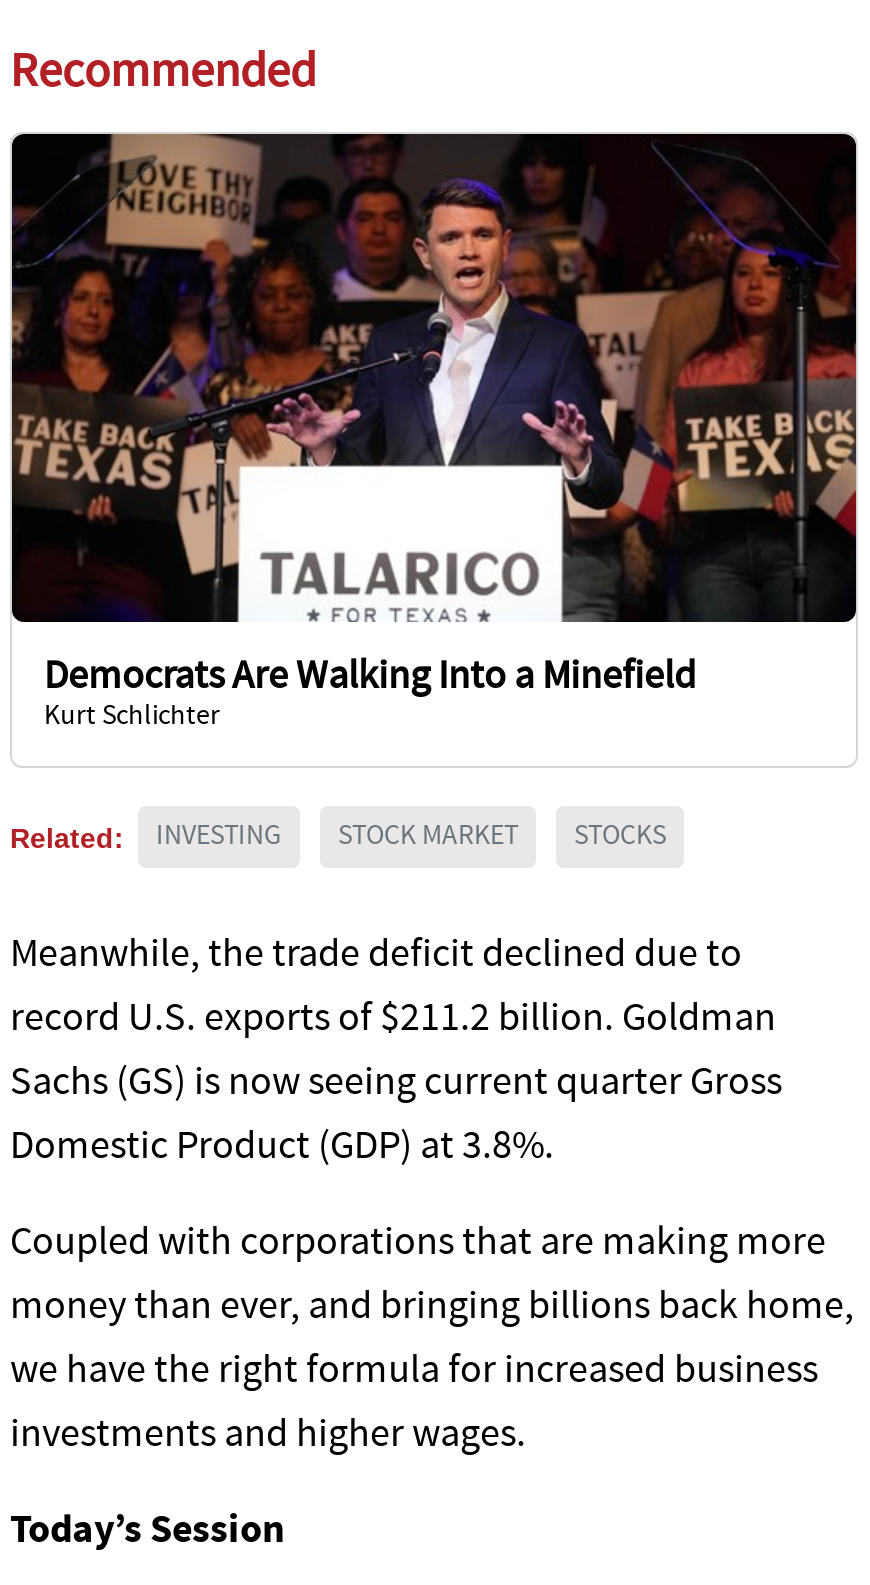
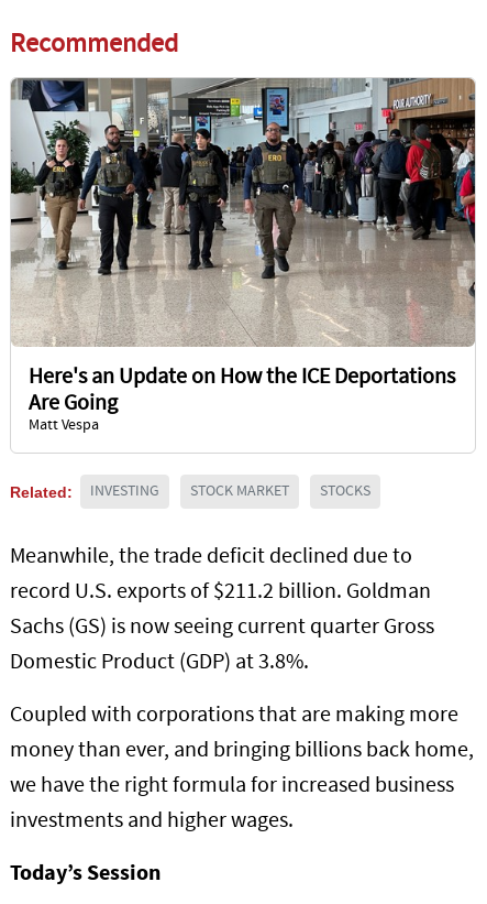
[10,132,856,733] [image] | Democrats Are Walking Into a Minefield | Kurt Schlichter -> [10,77,476,434] [image] | Here's an Update on How the ICE Deportations | Are Going | Matt Vespa

